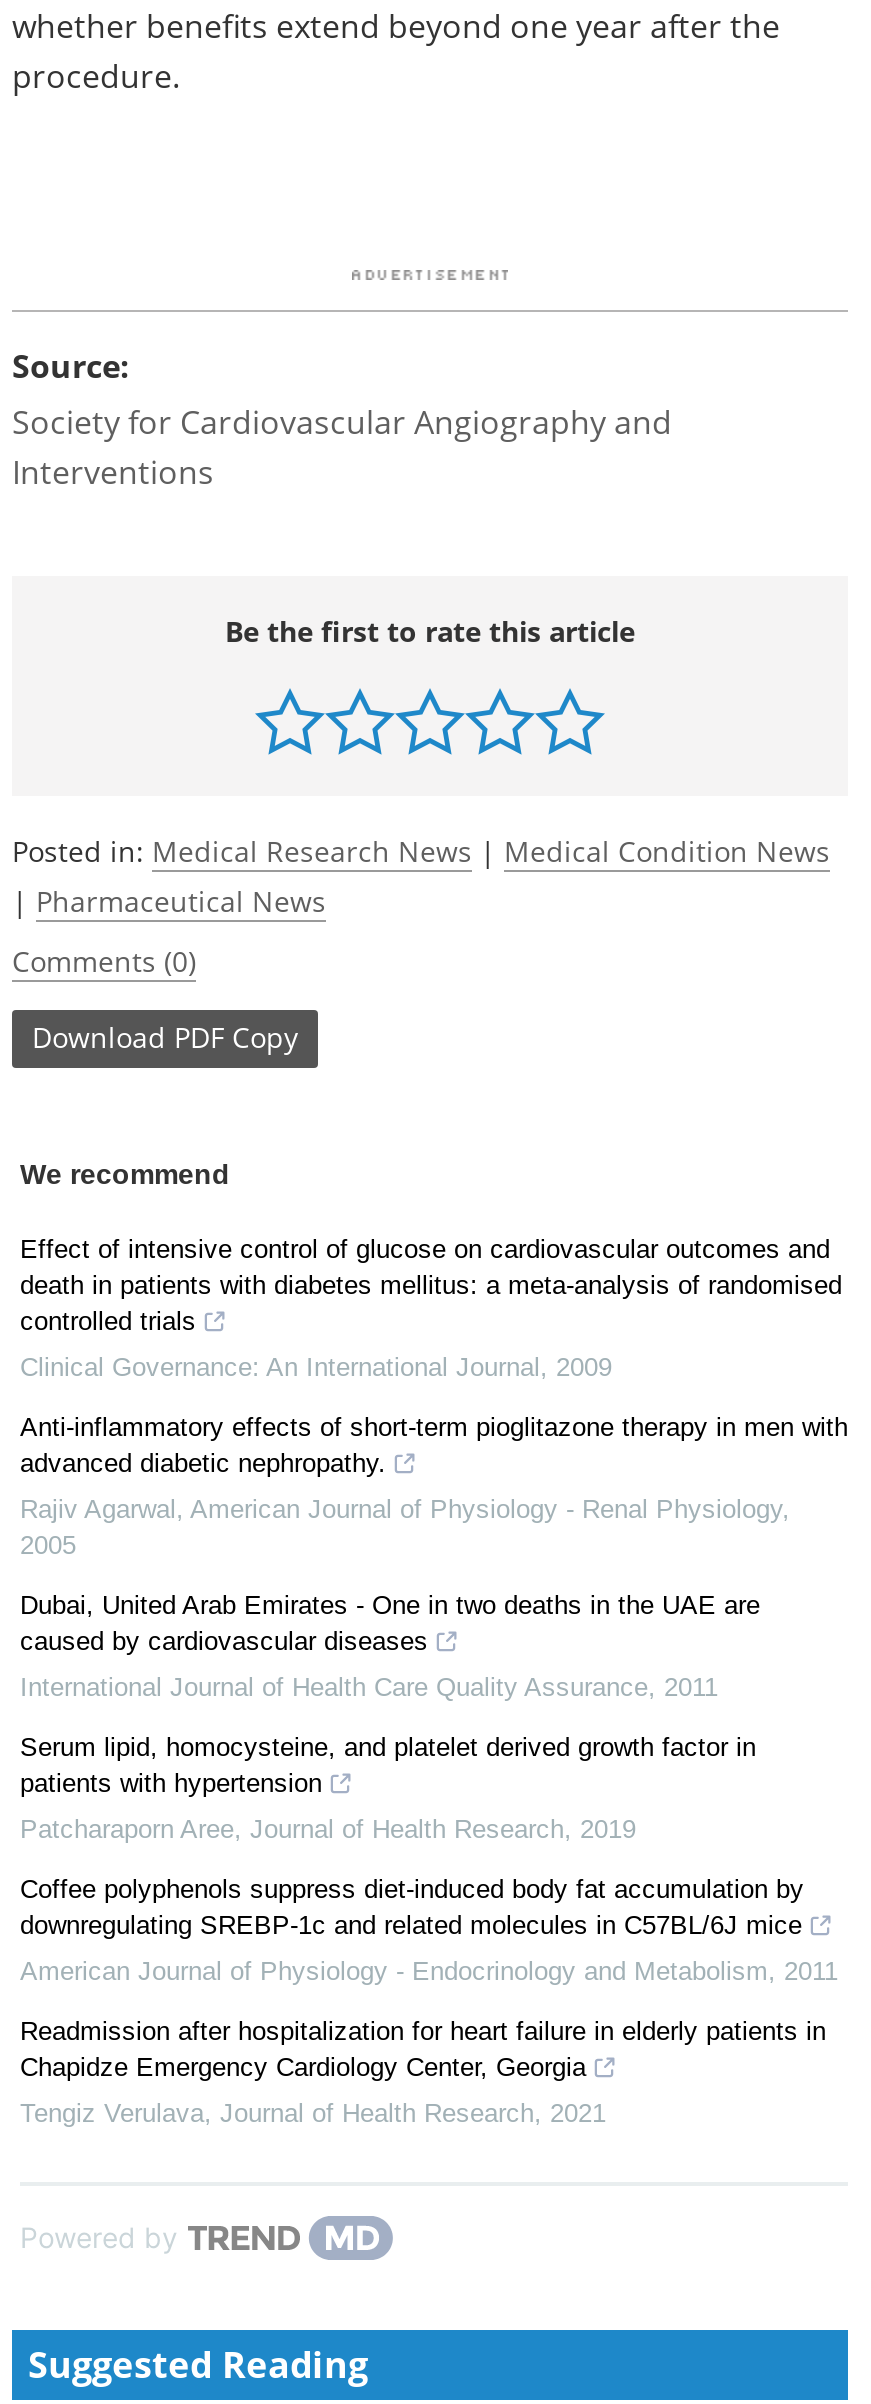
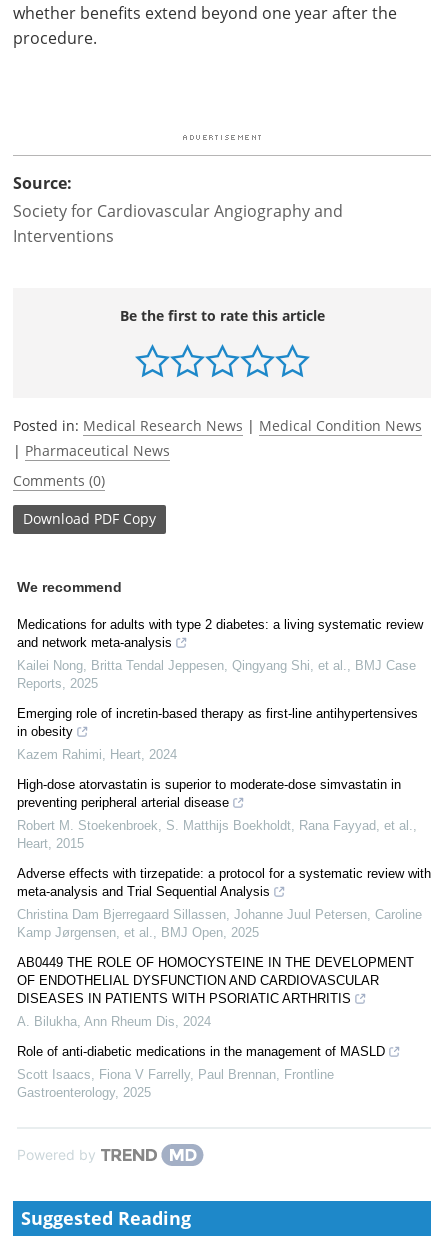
[20,1234,842,1336] Effect of intensive control of glucose on cardiovascular outcomes and | death in patients with diabetes mellitus: a meta-analysis of randomised | controlled trials -> [17,617,423,650] Medications for adults with type 2 diabetes: a living systematic review | and network meta-analysis
[20,1352,612,1382] Clinical Governance: An International Journal, 2009 -> [17,658,416,691] Kailei Nong, Britta Tendal Jeppesen, Qingyang Shi, et al., BMJ Case | Reports, 2025
[20,1412,848,1478] Anti-inflammatory effects of short-term pioglitazone therapy in men with | advanced diabetic nephropathy. -> [17,706,418,739] Emerging role of incretin-based therapy as first-line antihypertensives | in obesity
[20,1494,790,1560] Rajiv Agarwal, American Journal of Physiology - Renal Physiology, | 2005 -> [17,747,177,762] Kazem Rahimi, Heart, 2024
[20,1590,760,1656] Dubai, United Arab Emirates - One in two deaths in the UAE are | caused by cardiovascular diseases -> [17,777,401,810] High-dose atorvastatin is superior to moderate-dose simvastatin in | preventing peripheral arterial disease
[20,1672,718,1702] International Journal of Health Care Quality Assurance, 2011 -> [17,818,417,851] Robert M. Stoekenbroek, S. Matthijs Boekholdt, Rana Fayyad, et al., | Heart, 2015
[20,1732,756,1798] Serum lipid, homocysteine, and platelet derived growth factor in | patients with hypertension -> [17,866,431,899] Adverse effects with tirzepatide: a protocol for a systematic review with | meta-analysis and Trial Sequential Analysis
[20,1814,636,1844] Patcharaporn Aree, Journal of Health Research, 2019 -> [17,907,422,940] Christina Dam Bjerregaard Sillassen, Johanne Juul Petersen, Caroline | Kamp Jørgensen, et al., BMJ Open, 2025
[20,1874,804,1940] Coffee polyphenols suppress diet-induced body fat accumulation by | downregulating SREBP-1c and related molecules in C57BL/6J mice -> [17,955,414,1006] AB0449 THE ROLE OF HOMOCYSTEINE IN THE DEVELOPMENT | OF ENDOTHELIAL DYSFUNCTION AND CARDIOVASCULAR | DISEASES IN PATIENTS WITH PSORIATIC ARTHRITIS
[20,1956,838,1986] American Journal of Physiology - Endocrinology and Metabolism, 2011 -> [17,1014,211,1029] A. Bilukha, Ann Rheum Dis, 2024
[20,2016,826,2082] Readmission after hospitalization for heart failure in elderly patients in | Chapidze Emergency Cardiology Center, Georgia -> [17,1044,385,1059] Role of anti-diabetic medications in the management of MASLD
[20,2098,606,2128] Tengiz Verulava, Journal of Health Research, 2021 -> [17,1067,334,1100] Scott Isaacs, Fiona V Farrelly, Paul Brennan, Frontline | Gastroenterology, 2025

